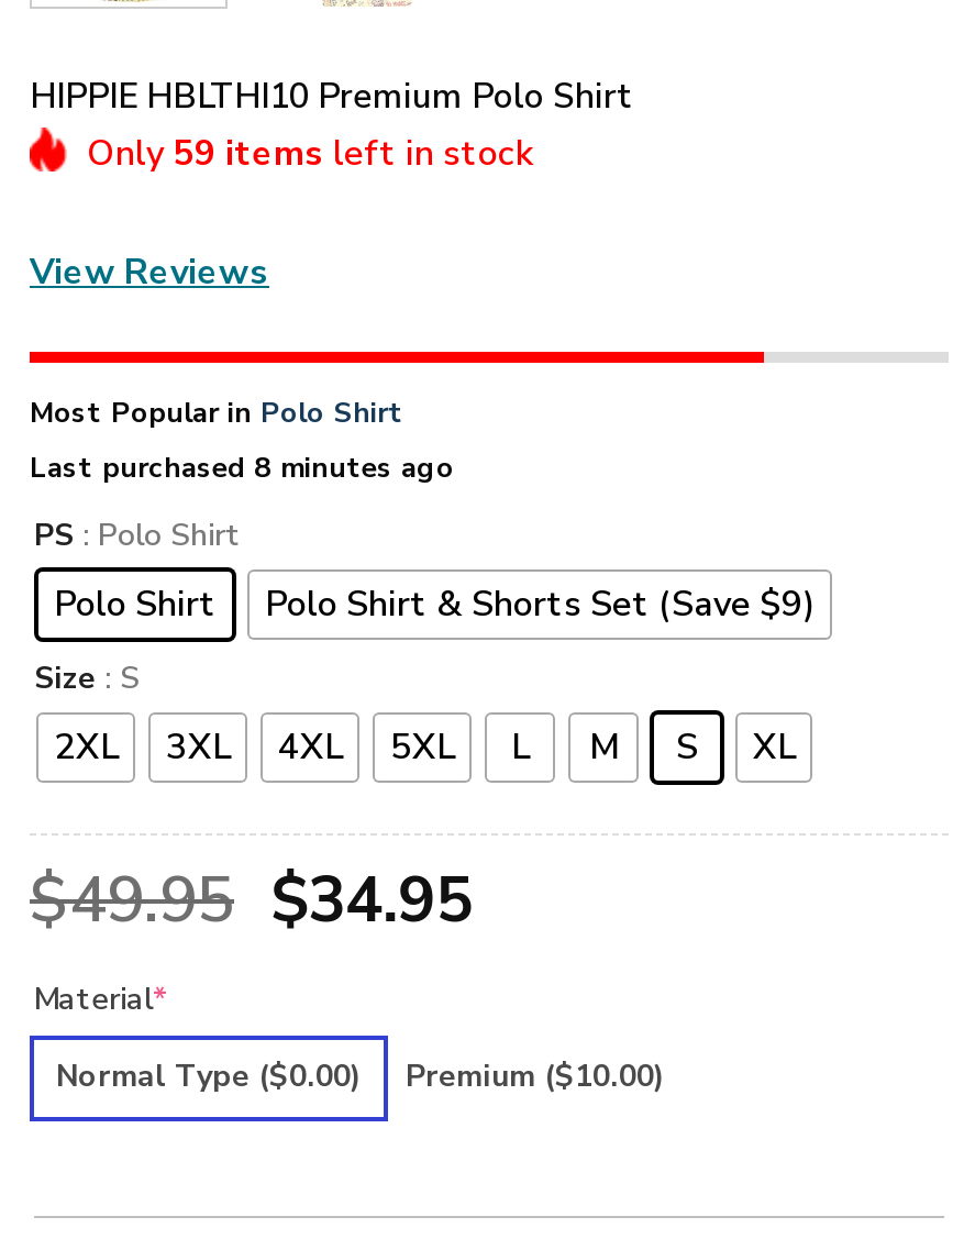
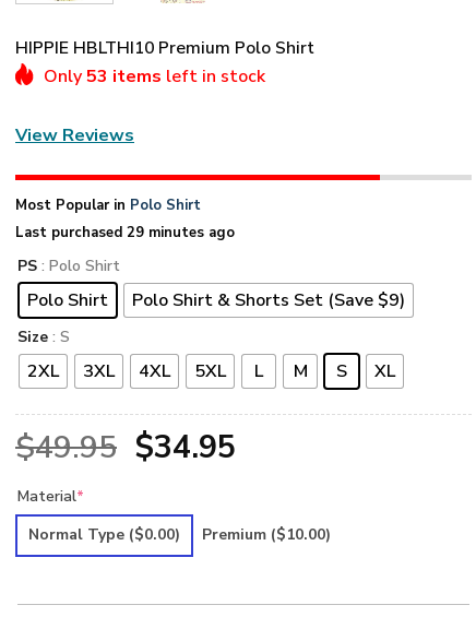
[87,129,533,177] Only 59 items left in stock -> [44,64,265,88] Only 53 items left in stock
[30,448,454,487] Last purchased 8 minutes ago -> [15,222,235,242] Last purchased 29 minutes ago

